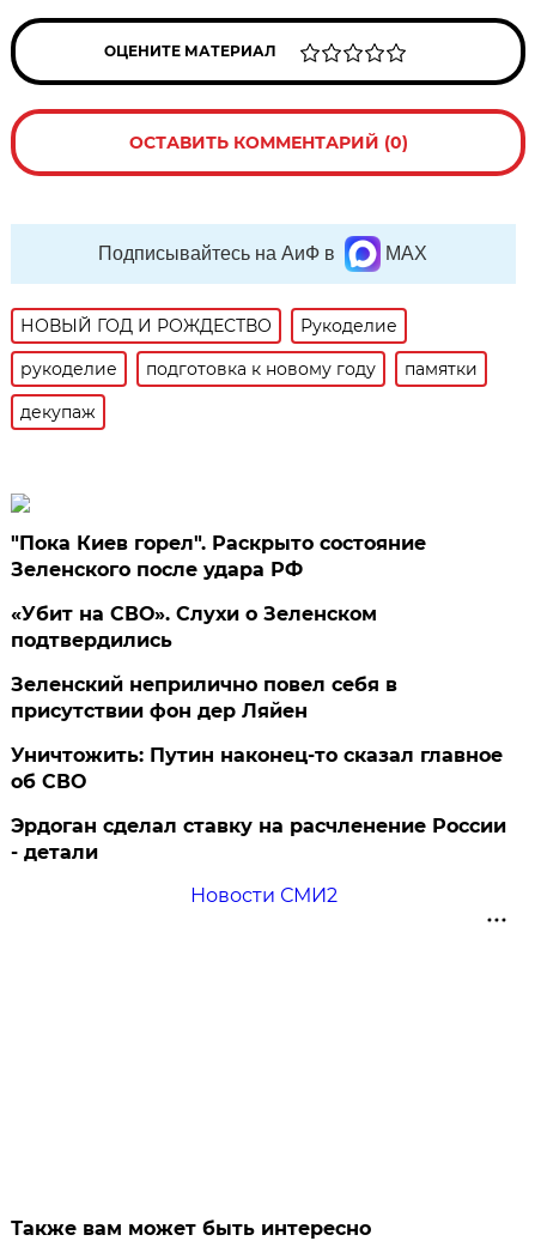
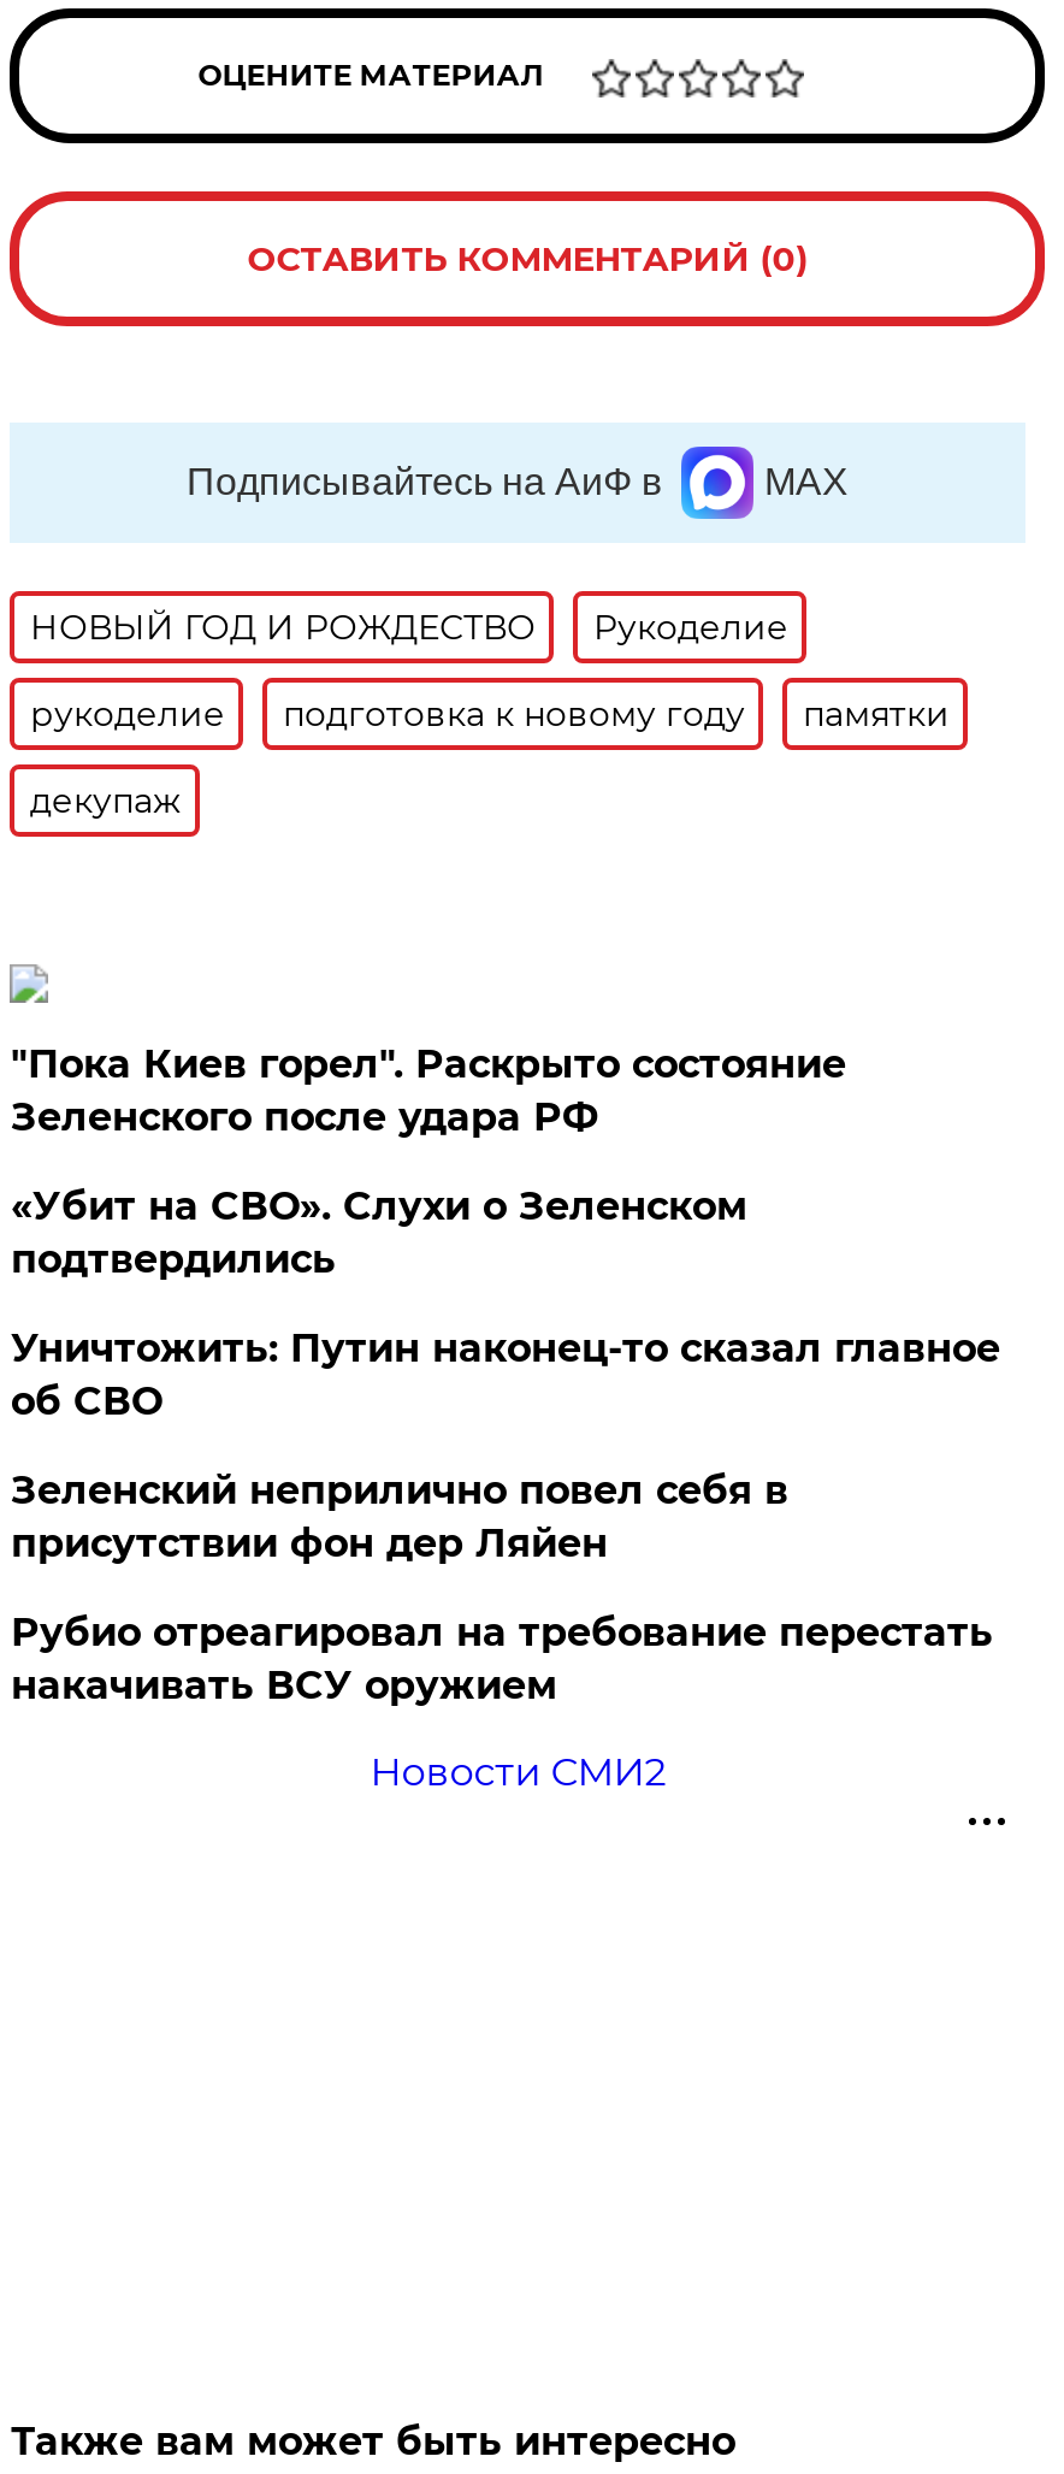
moved [11,673,398,722] -> [11,1467,788,1566]: Зеленский неприлично повел cебя в | присутствии фон дер Ляйен
moved [11,744,503,793] -> [11,1325,1000,1424]: Уничтожить: Путин наконец-то сказал главное | об СВО
[11,814,507,864] Эрдоган сделал ставку на расчленение России | - детали -> [11,1609,993,1708] Рубио отреагировал на требование перестать | накачивать ВСУ оружием

